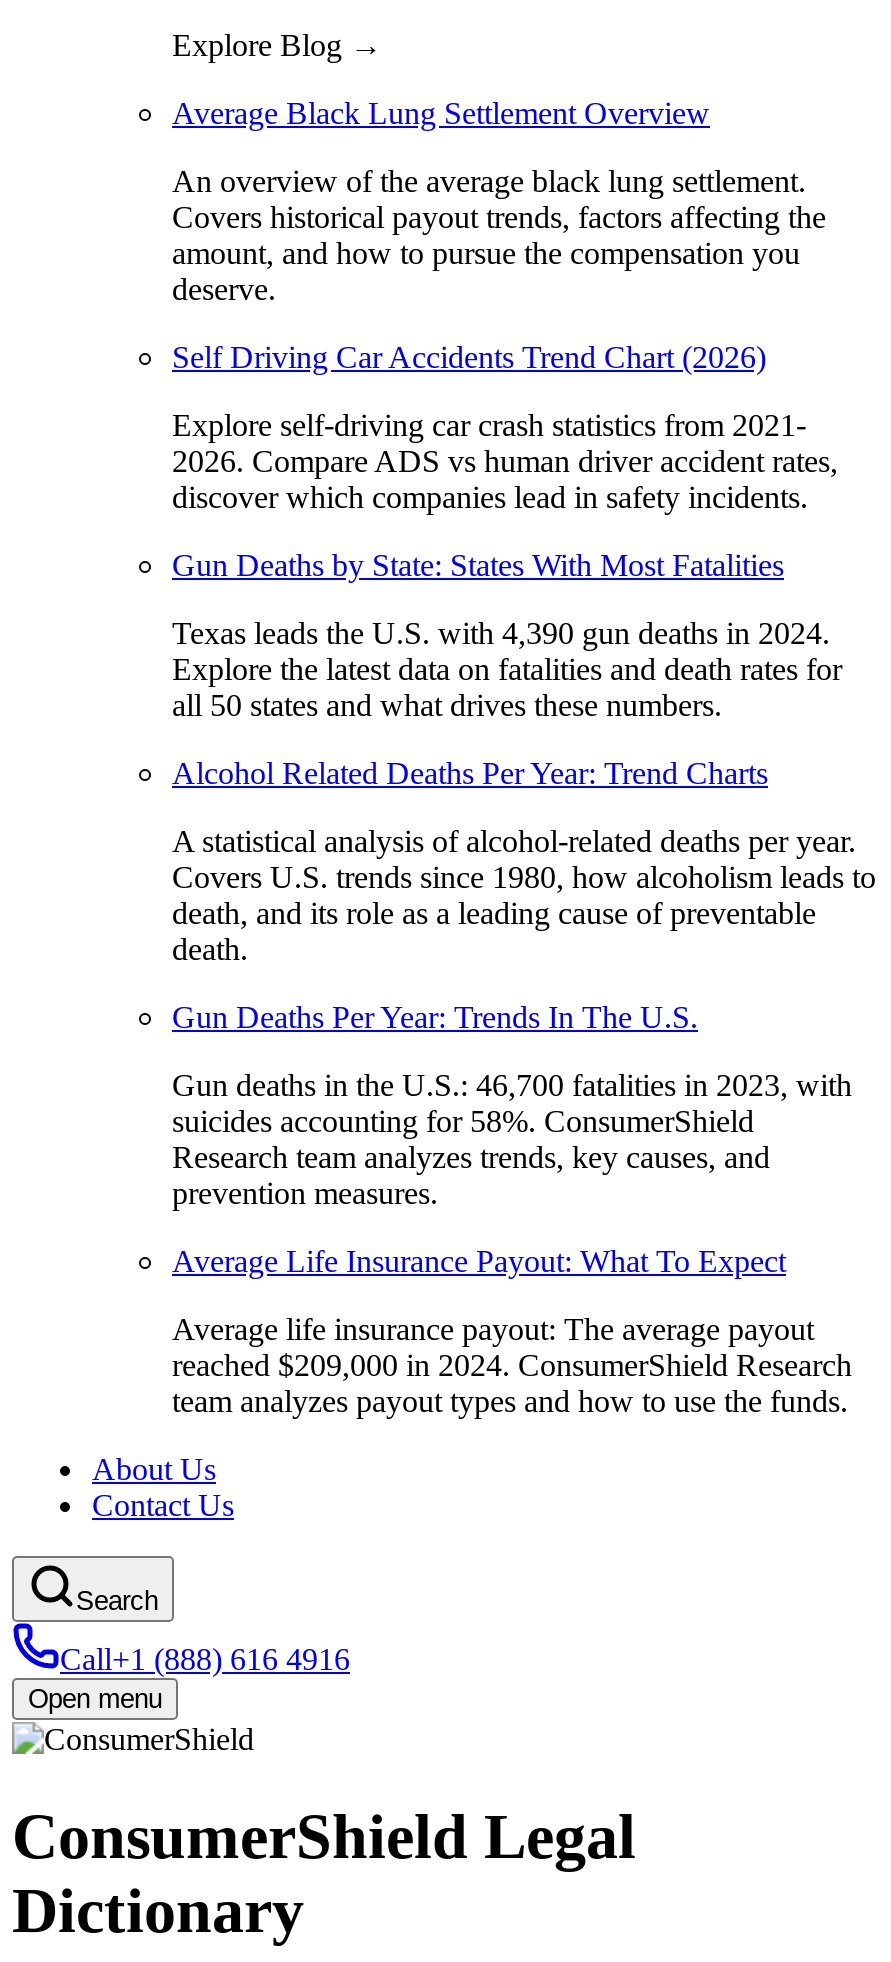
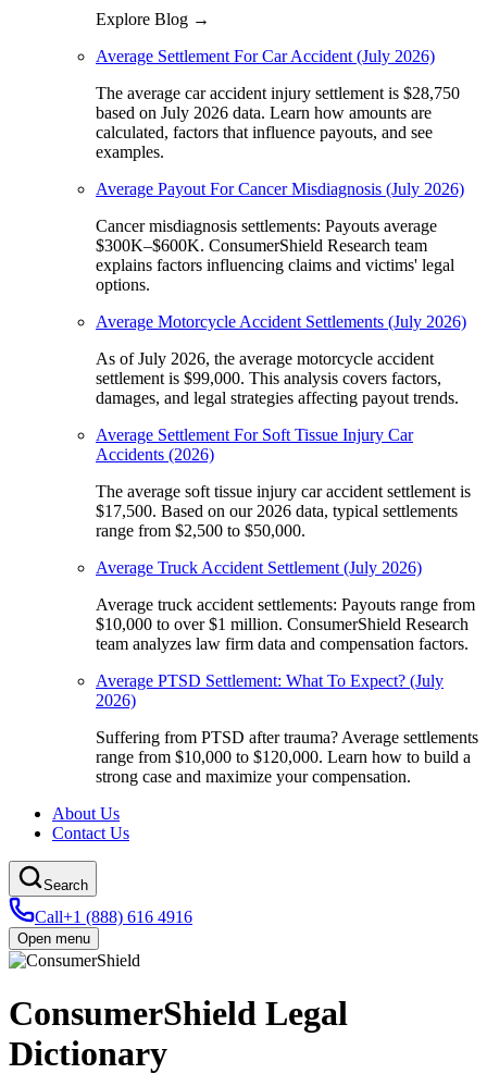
[172,95,710,129] Average Black Lung Settlement Overview -> [96,46,435,65] Average Settlement For Car Accident (July 2026)
[172,163,826,305] An overview of the average black lung settlement. | Covers historical payout trends, factors affecting the | amount, and how to pursue the compensation you | deserve. -> [96,83,460,161] The average car accident injury settlement is $28,750 | based on July 2026 data. Learn how amounts are | calculated, factors that influence payouts, and see | examples.
[172,339,766,373] Self Driving Car Accidents Trend Chart (2026) -> [96,179,464,198] Average Payout For Cancer Misdiagnosis (July 2026)
[172,407,838,513] Explore self-driving car crash statistics from 2021- | 2026. Compare ADS vs human driver accident rates, | discover which companies lead in safety incidents. -> [96,216,454,293] Cancer misdiagnosis settlements: Payouts average | $300K–$600K. ConsumerShield Research team | explains factors influencing claims and victims' legal | options.
[172,547,784,581] Gun Deaths by State: States With Most Fatalities -> [96,312,466,330] Average Motorcycle Accident Settlements (July 2026)
[172,615,842,721] Texas leads the U.S. with 4,390 gun deaths in 2024. | Explore the latest data on fatalities and death rates for | all 50 states and what drives these numbers. -> [96,349,459,407] As of July 2026, the average motorcycle accident | settlement is $99,000. This analysis covers factors, | damages, and legal strategies affecting payout trends.
[172,755,768,789] Alcohol Related Deaths Per Year: Trend Charts -> [96,425,413,463] Average Settlement For Soft Tissue Injury Car | Accidents (2026)
[172,823,876,965] A statistical analysis of alcohol-related deaths per year. | Covers U.S. trends since 1980, how alcoholism leads to | death, and its role as a leading cause of preventable | death. -> [96,482,471,539] The average soft tissue injury car accident settlement is | $17,500. Based on our 2026 data, typical settlements | range from $2,500 to $50,000.
[172,999,698,1033] Gun Deaths Per Year: Trends In The U.S. -> [96,558,422,576] Average Truck Accident Settlement (July 2026)
[172,1067,852,1209] Gun deaths in the U.S.: 46,700 fatalities in 2023, with | suicides accounting for 58%. ConsumerShield | Research team analyzes trends, key causes, and | prevention measures. -> [96,595,475,652] Average truck accident settlements: Payouts range from | $10,000 to over $1 million. ConsumerShield Research | team analyzes law firm data and compensation factors.
[172,1243,786,1277] Average Life Insurance Payout: What To Expect -> [96,671,444,709] Average PTSD Settlement: What To Expect? (July | 2026)
[172,1311,852,1417] Average life insurance payout: The average payout | reached $209,000 in 2024. ConsumerShield Research | team analyzes payout types and how to use the funds. -> [96,728,478,785] Suffering from PTSD after trauma? Average settlements | range from $10,000 to $120,000. Learn how to build a | strong case and maximize your compensation.

